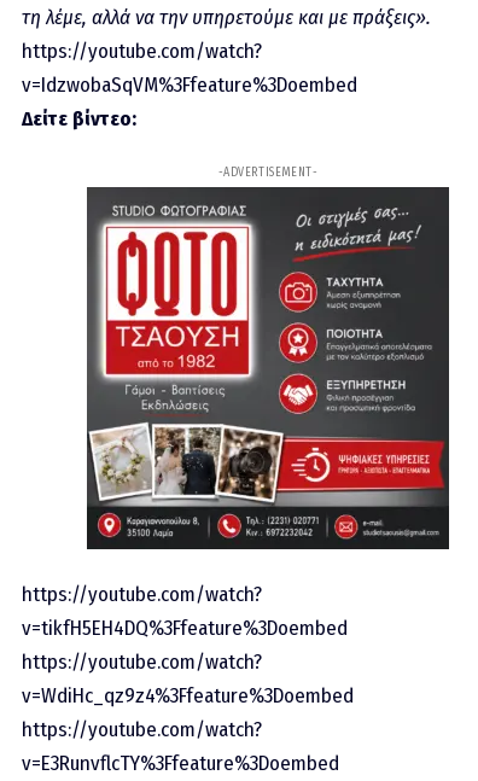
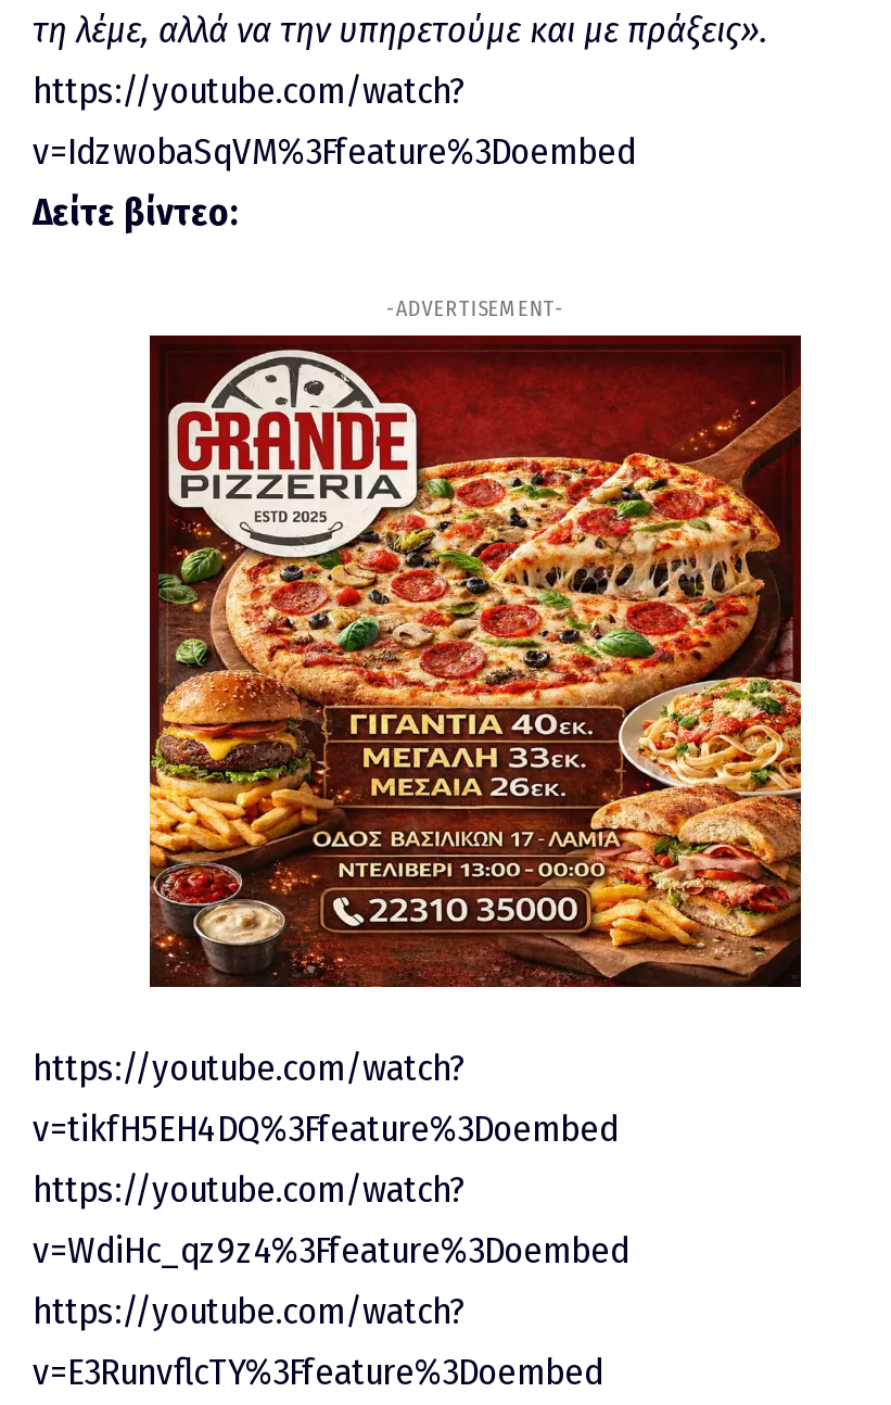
[86,186,450,550] [image] -> [148,332,803,990] [image]

